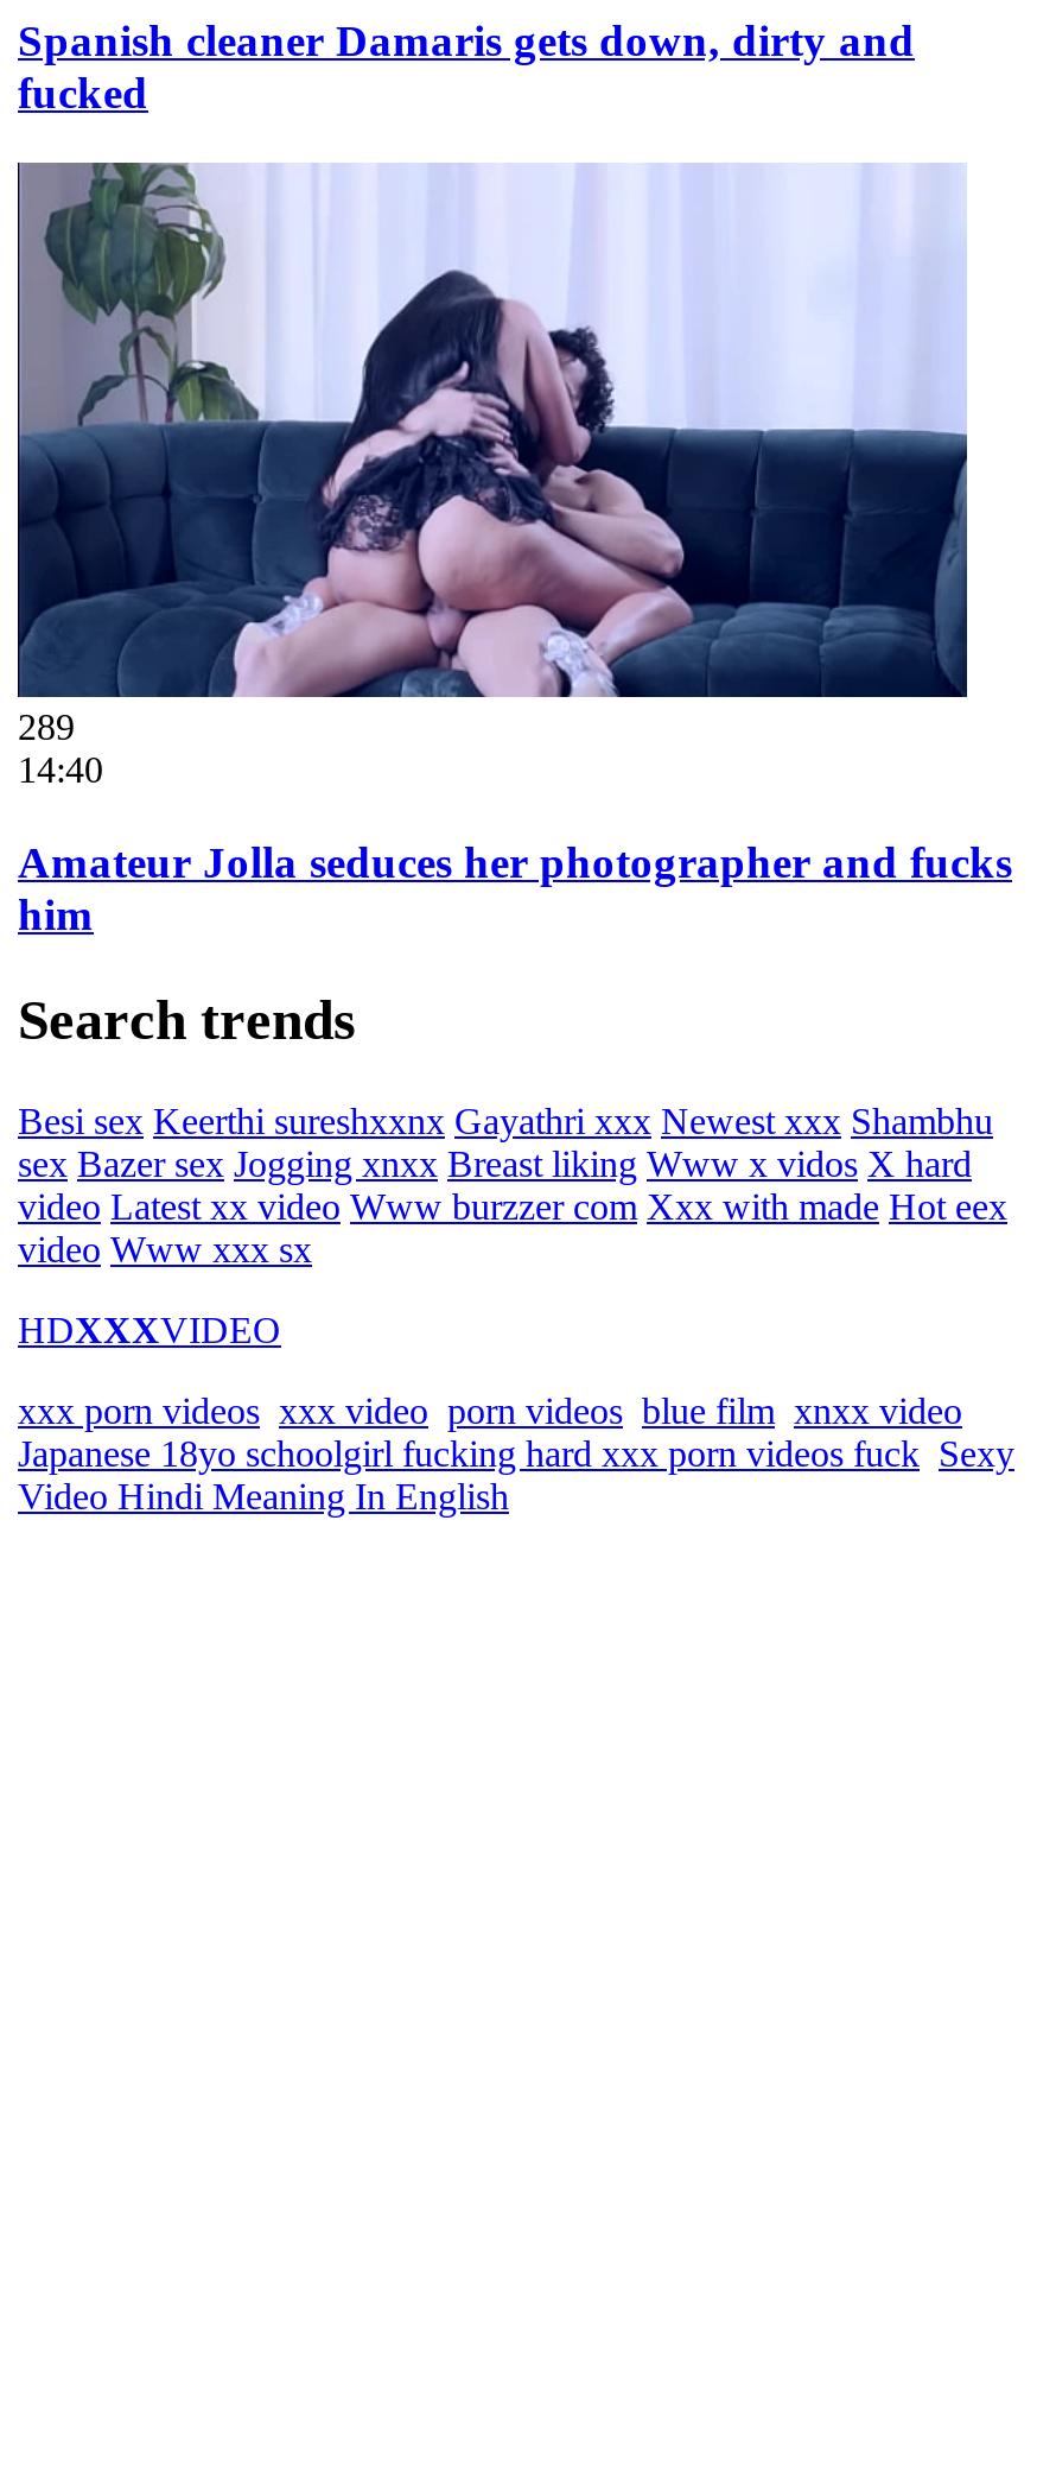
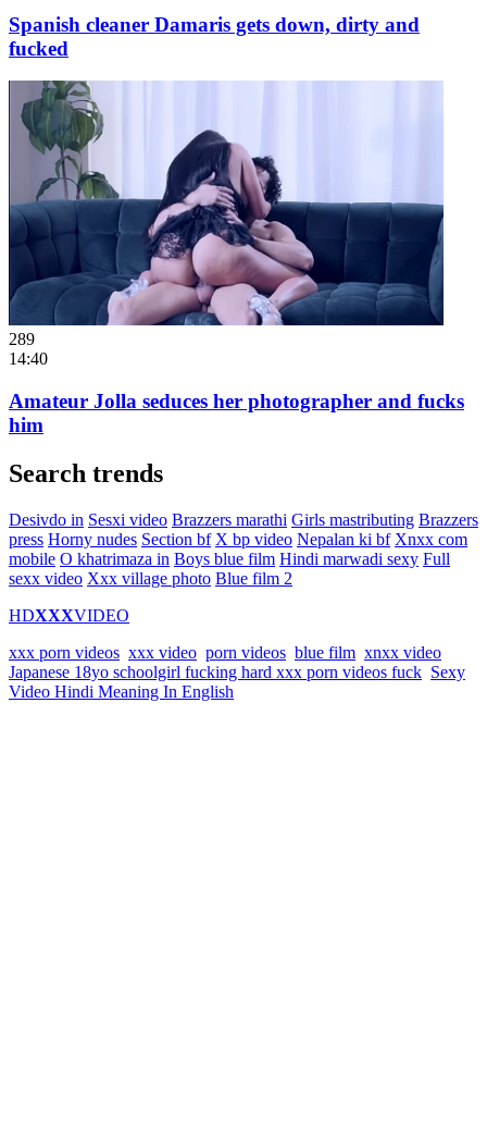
[18,1101,1007,1269] Besi sex Keerthi sureshxxnx Gayathri xxx Newest xxx Shambhu | sex Bazer sex Jogging xnxx Breast liking Www x vidos X hard | video Latest xx video Www burzzer com Xxx with made Hot eex | video Www xxx sx -> [9,510,478,588] Desivdo in Sesxi video Brazzers marathi Girls mastributing Brazzers | press Horny nudes Section bf X bp video Nepalan ki bf Xnxx com | mobile O khatrimaza in Boys blue film Hindi marwadi sexy Full | sexx video Xxx village photo Blue film 2

